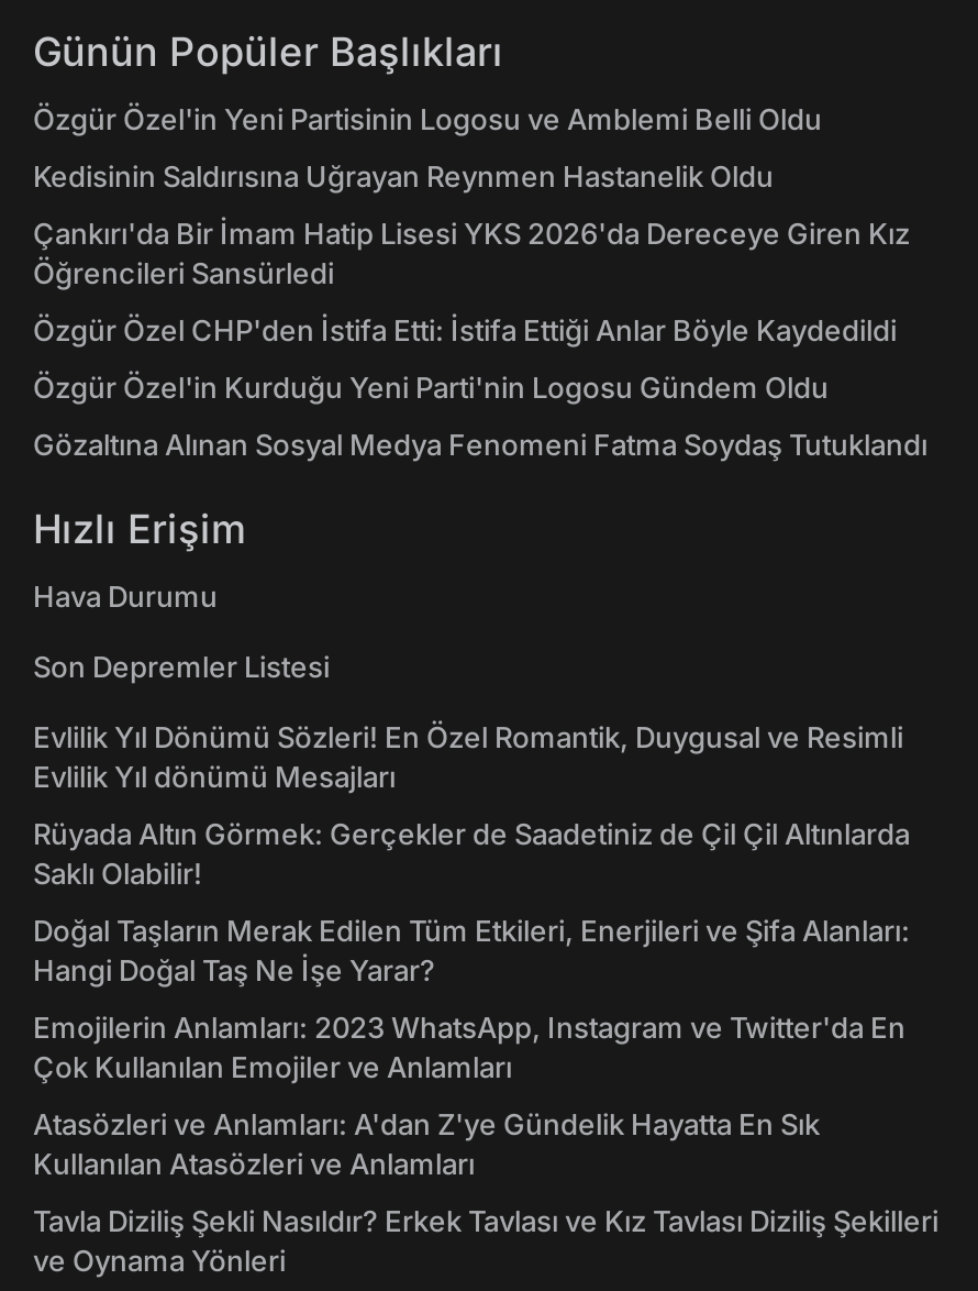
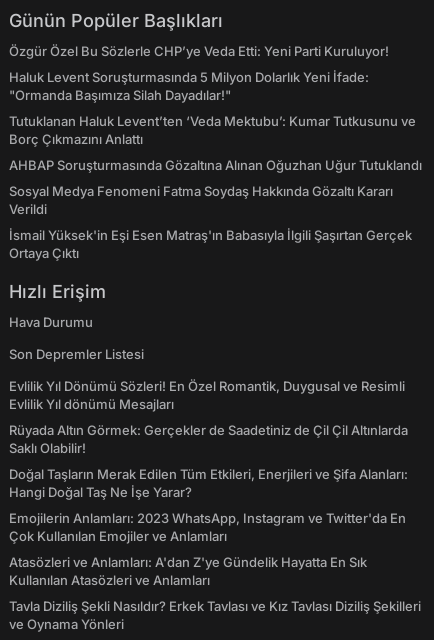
[33,102,822,137] Özgür Özel'in Yeni Partisinin Logosu ve Amblemi Belli Oldu -> [9,43,389,59] Özgür Özel Bu Sözlerle CHP’ye Veda Etti: Yeni Parti Kuruluyor!
[33,159,774,194] Kedisinin Saldırısına Uğrayan Reynmen Hastanelik Oldu -> [9,69,369,103] Haluk Levent Soruşturmasında 5 Milyon Dolarlık Yeni İfade: | "Ormanda Başımıza Silah Dayadılar!"
[33,216,910,291] Çankırı'da Bir İmam Hatip Lisesi YKS 2026'da Dereceye Giren Kız | Öğrencileri Sansürledi -> [9,113,416,147] Tutuklanan Haluk Levent’ten ‘Veda Mektubu’: Kumar Tutkusunu ve | Borç Çıkmazını Anlattı
[33,313,897,348] Özgür Özel CHP'den İstifa Etti: İstifa Ettiği Anlar Böyle Kaydedildi -> [9,157,422,173] AHBAP Soruşturmasında Gözaltına Alınan Oğuzhan Uğur Tutuklandı
[33,370,829,406] Özgür Özel'in Kurduğu Yeni Parti'nin Logosu Gündem Oldu -> [9,183,393,217] Sosyal Medya Fenomeni Fatma Soydaş Hakkında Gözaltı Kararı | Verildi
[33,428,927,463] Gözaltına Alınan Sosyal Medya Fenomeni Fatma Soydaş Tutuklandı -> [9,227,412,261] İsmail Yüksek'in Eşi Esen Matraş'ın Babasıyla İlgili Şaşırtan Gerçek | Ortaya Çıktı

